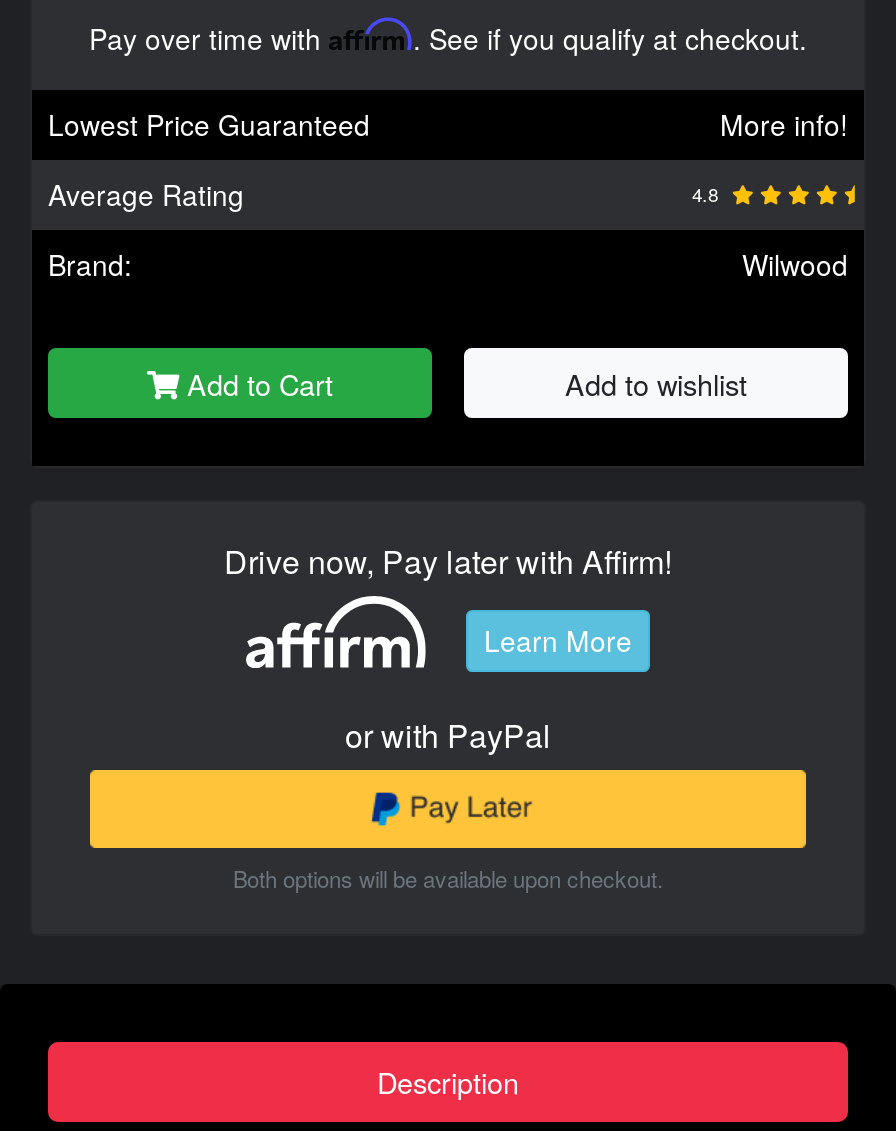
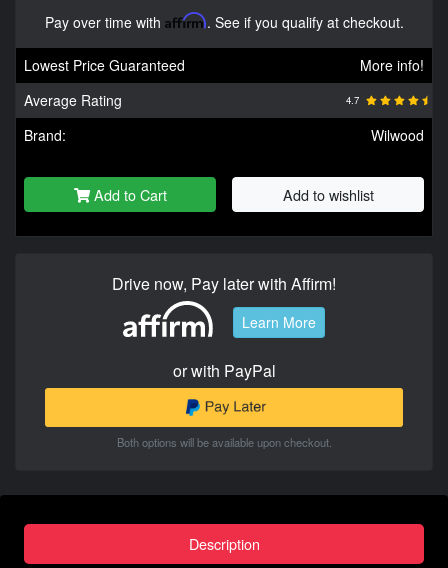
[692,180,718,208] 4.8 -> [346,93,359,107] 4.7

